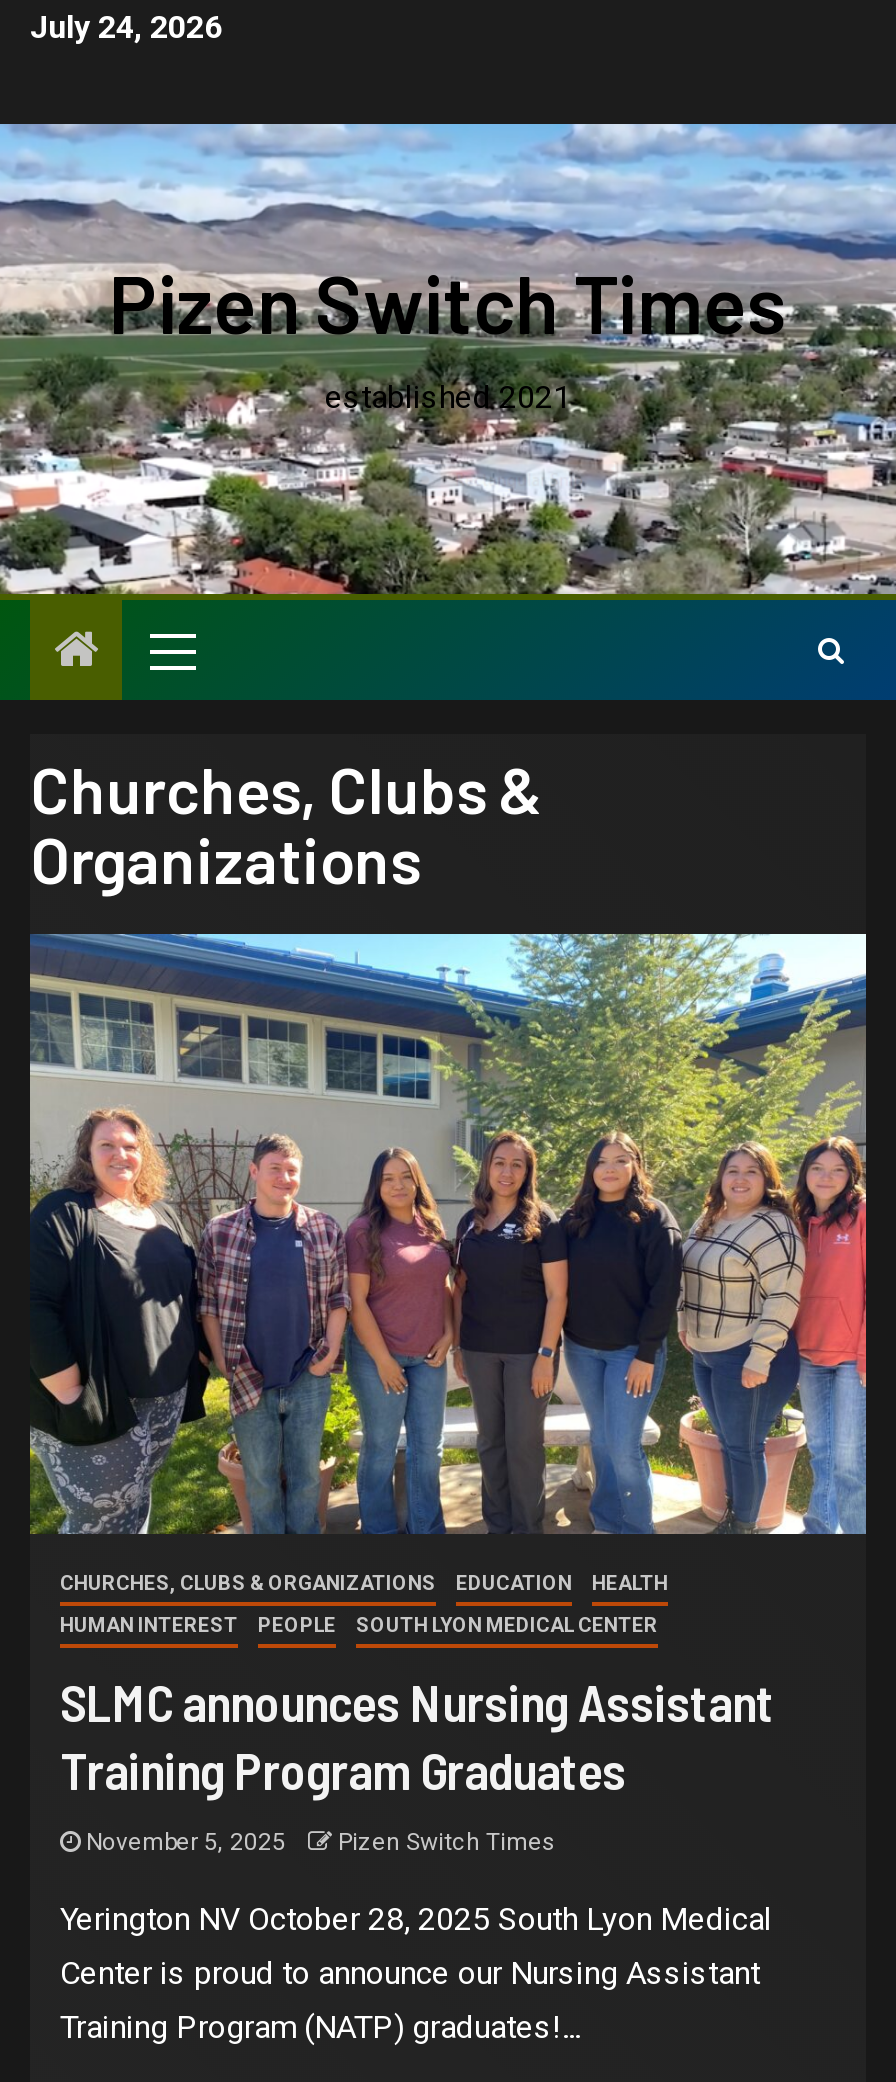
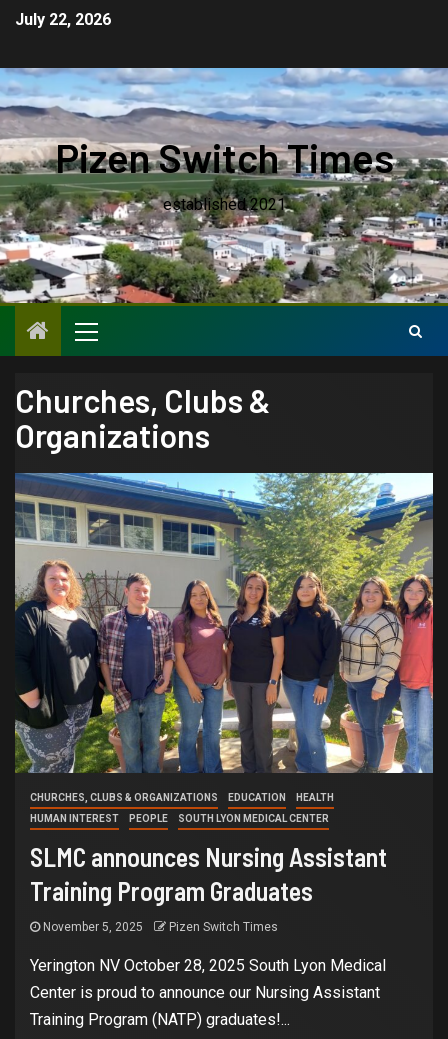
[30,9,222,47] July 24, 2026 -> [15,10,111,29] July 22, 2026

